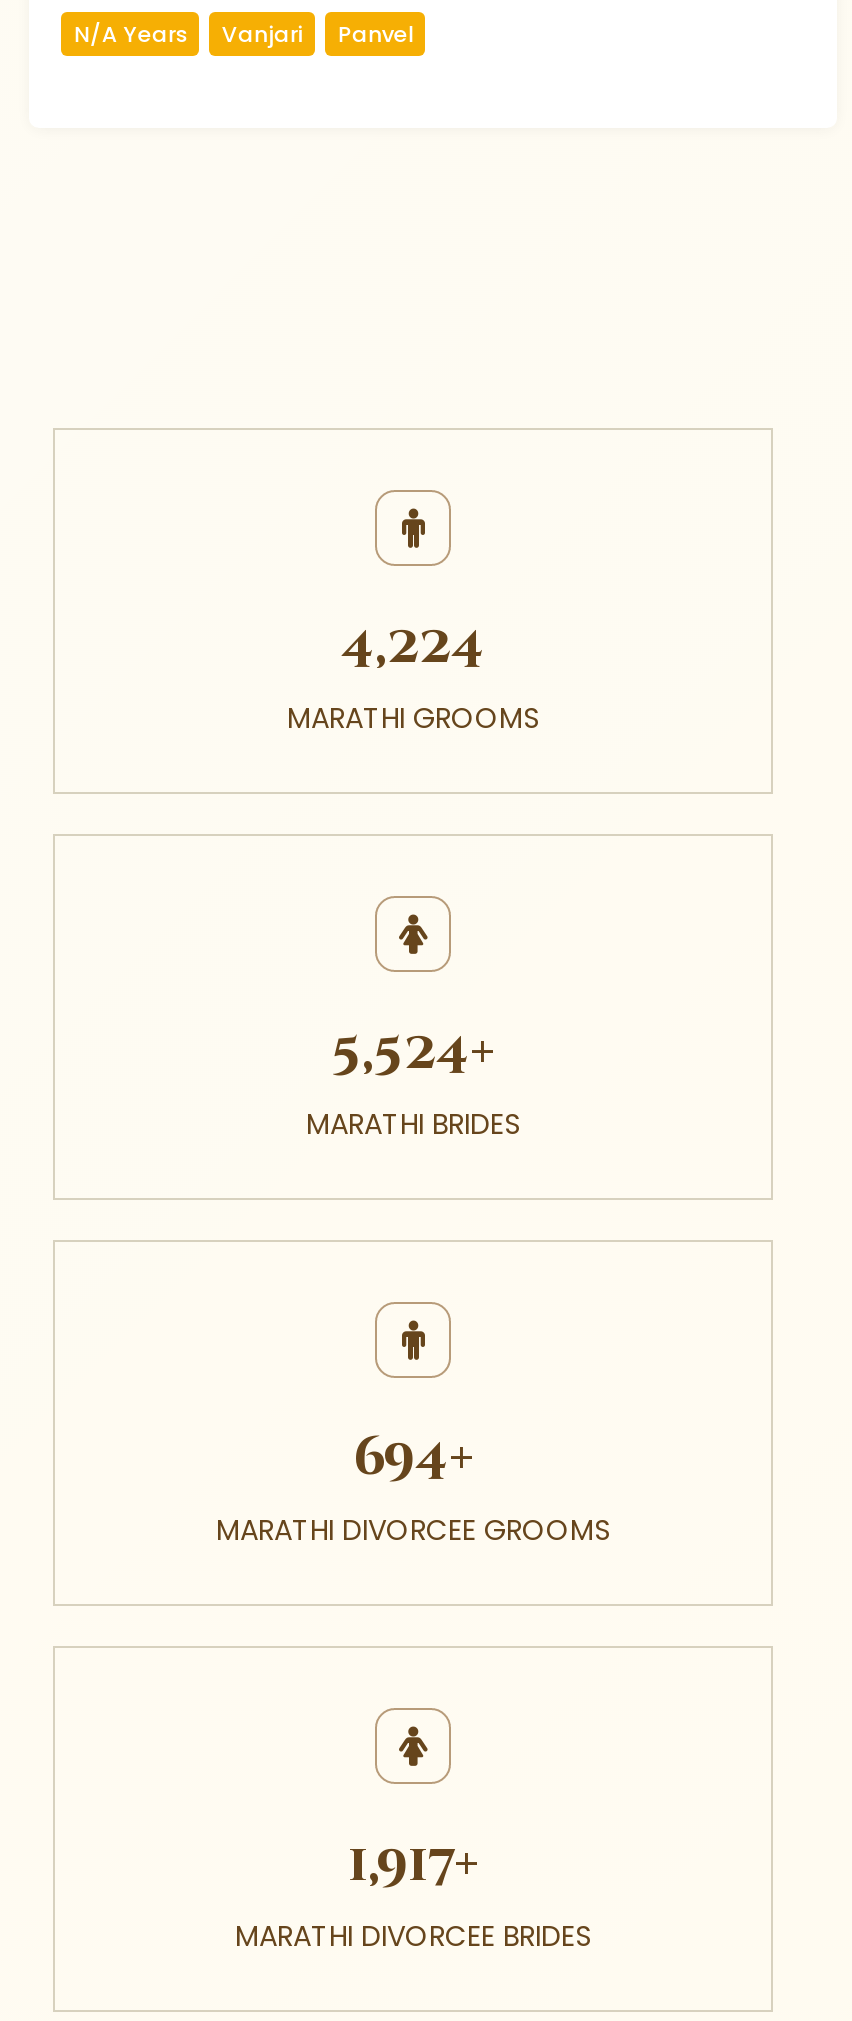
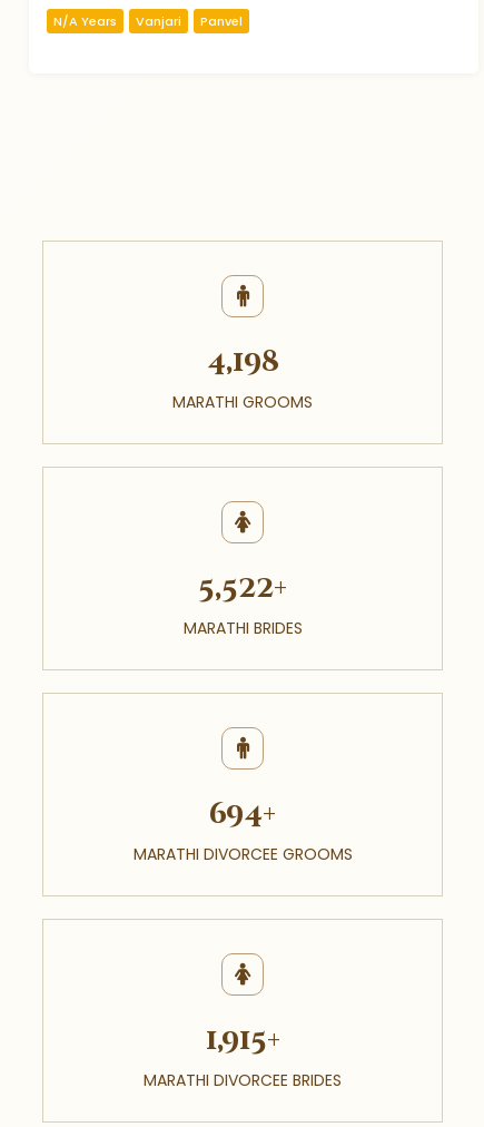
[341,612,485,682] 4,224 -> [206,343,279,382] 4,198
[332,1018,494,1088] 5,524+ -> [198,569,287,608] 5,522+
[348,1830,478,1900] 1,917+ -> [205,1021,280,1060] 1,915+

